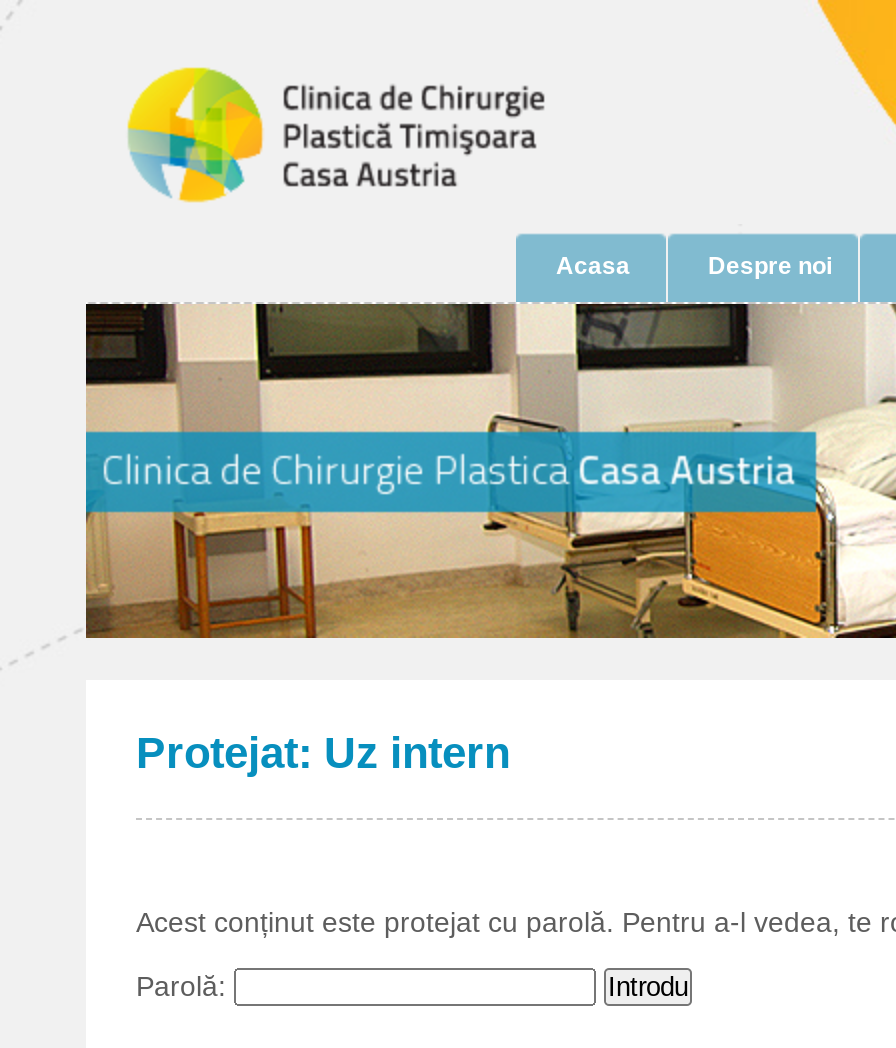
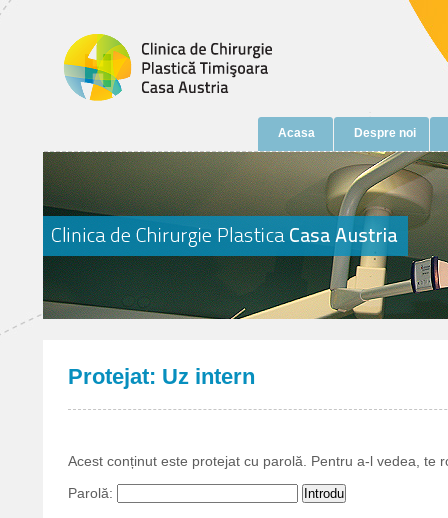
[84,302,890,640] [image] -> [42,151,445,320] [image]

